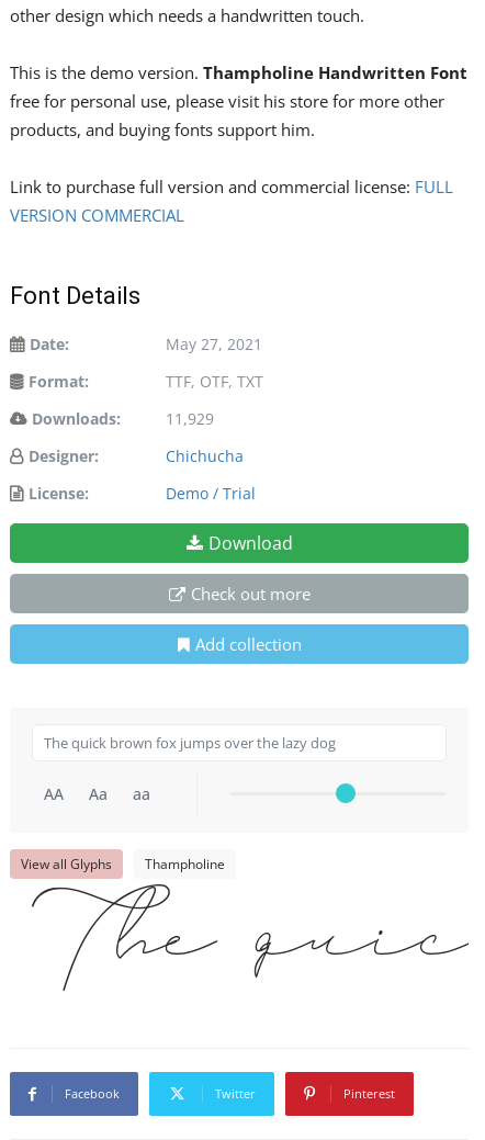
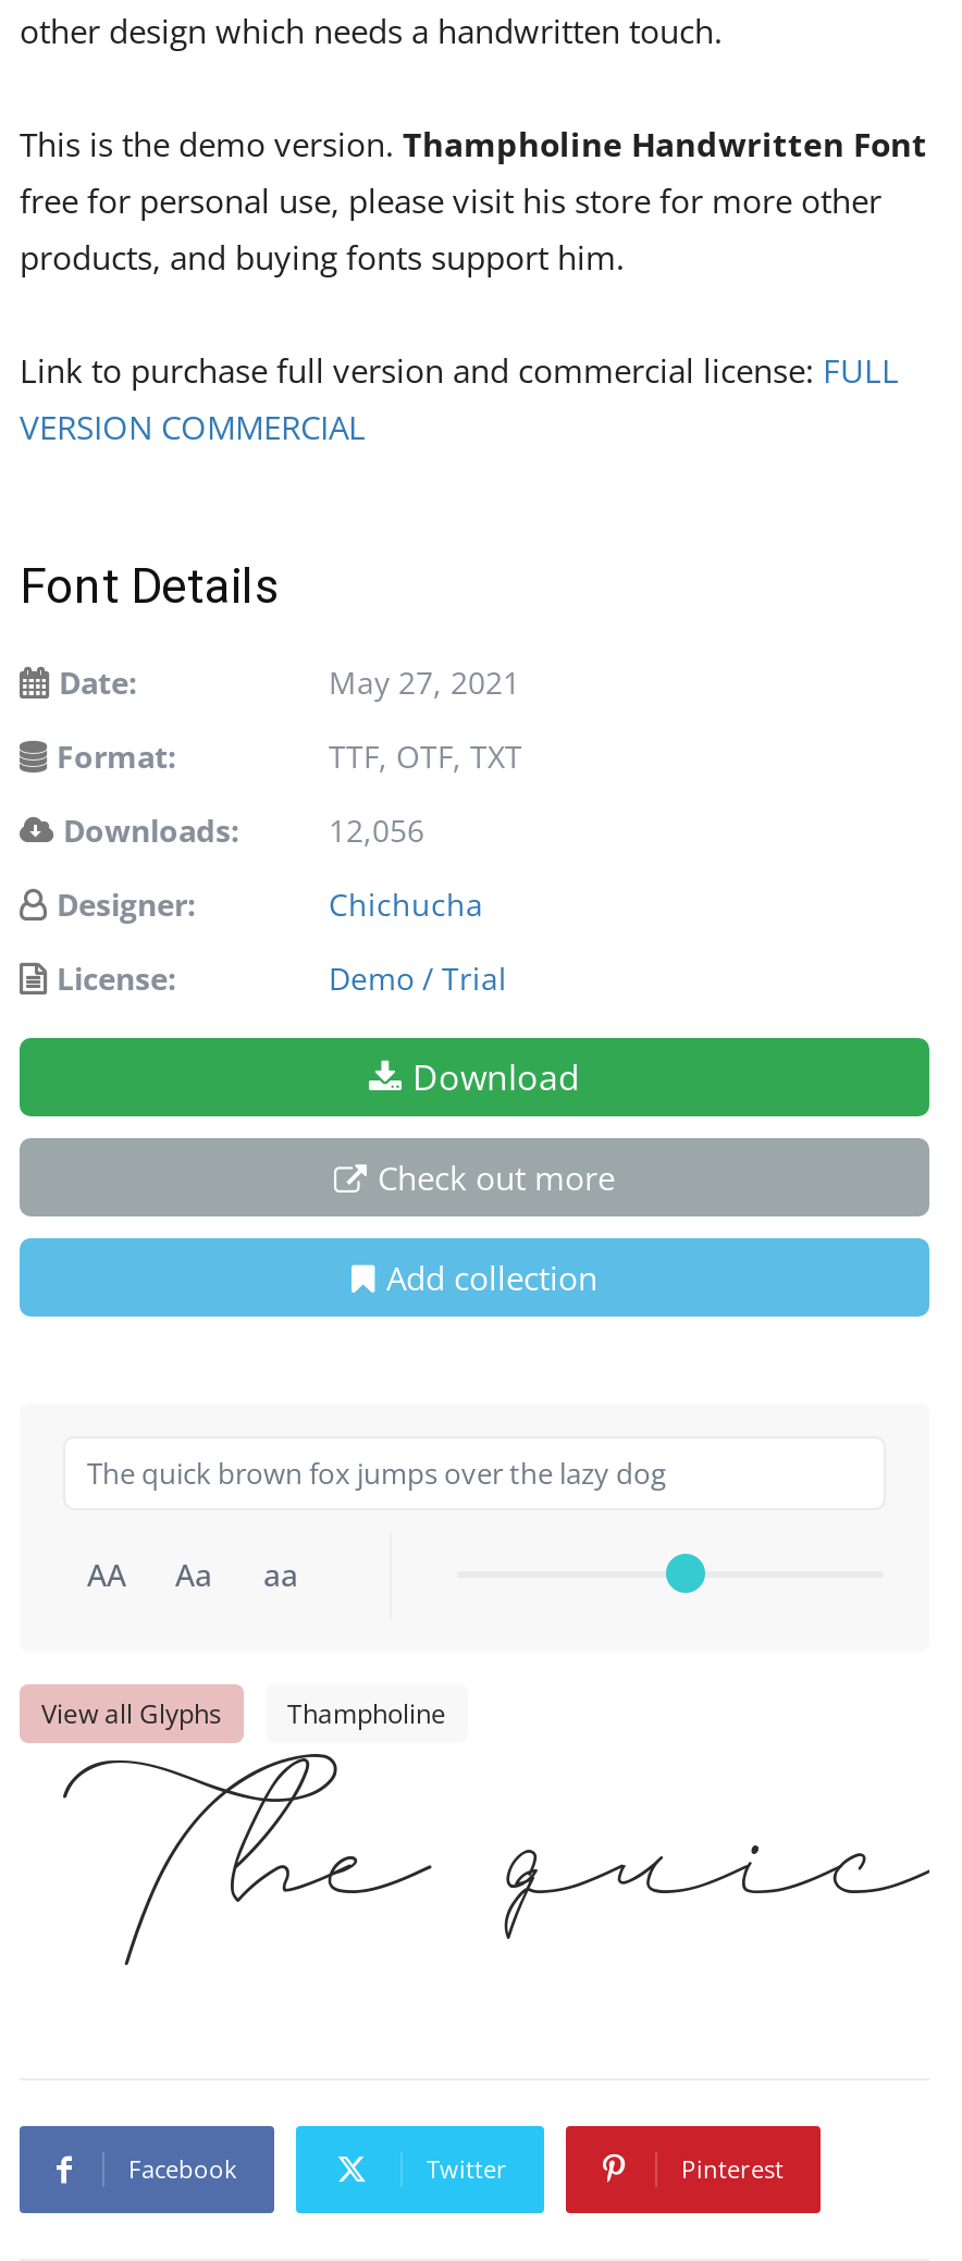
[166,408,214,429] 11,929 -> [329,810,424,851] 12,056

